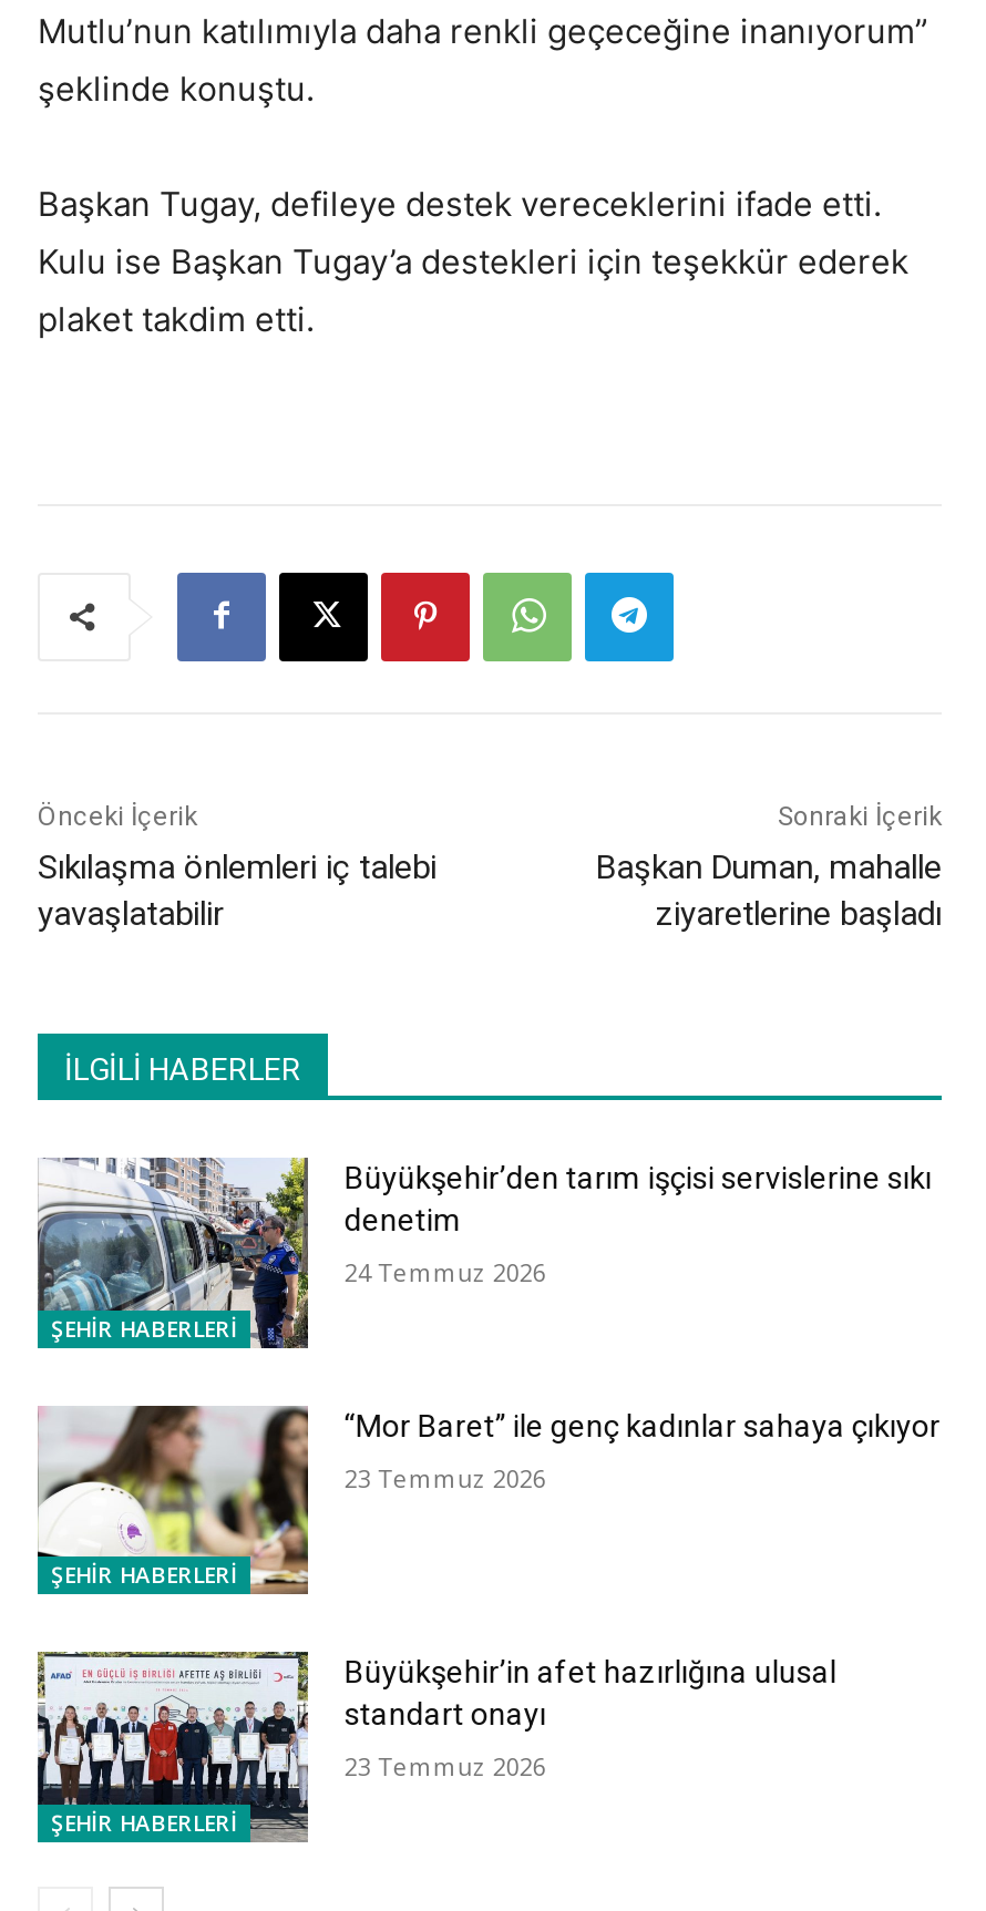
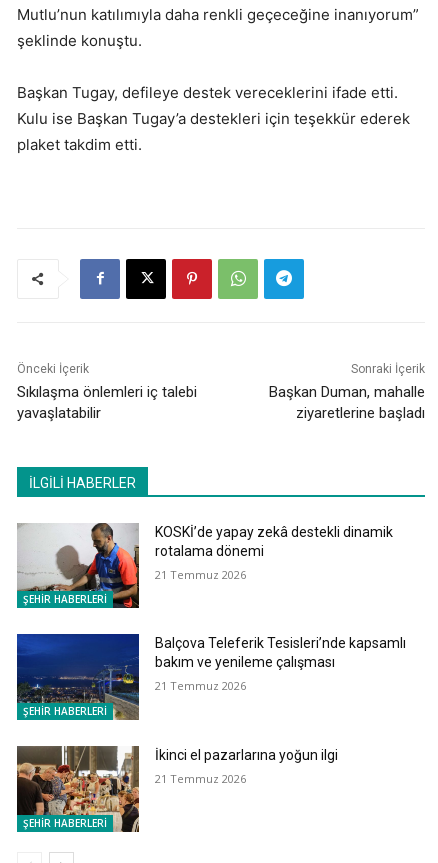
[38,1155,931,1348] [image] | Büyükşehir’den tarım işçisi servislerine sıkı | denetim -> [17,522,393,608] [image] | KOSKİ’de yapay zekâ destekli dinamik | rotalama dönemi
[344,1255,546,1288] 24 Temmuz 2026 -> [155,567,246,582] 21 Temmuz 2026
[38,1404,940,1592] [image] | “Mor Baret” ile genç kadınlar sahaya çıkıyor -> [16,633,406,719] [image] | Balçova Teleferik Tesisleri’nde kapsamlı | bakım ve yenileme çalışması
[344,1460,546,1493] 23 Temmuz 2026 -> [155,678,246,693] 21 Temmuz 2026
[38,1650,836,1840] [image] | Büyükşehir’in afet hazırlığına ulusal | standart onayı -> [16,746,338,832] [image] | İkinci el pazarlarına yoğun ilgi
[344,1749,546,1783] 23 Temmuz 2026 -> [155,771,246,786] 21 Temmuz 2026

